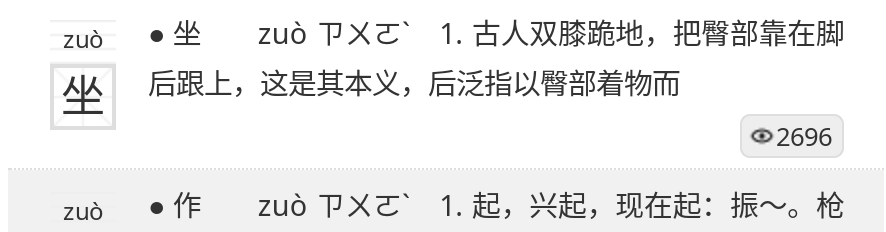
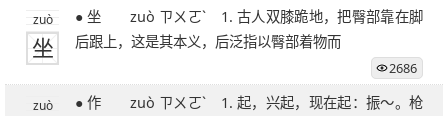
[776,118,832,154] 2696 -> [389,59,417,77] 2686

